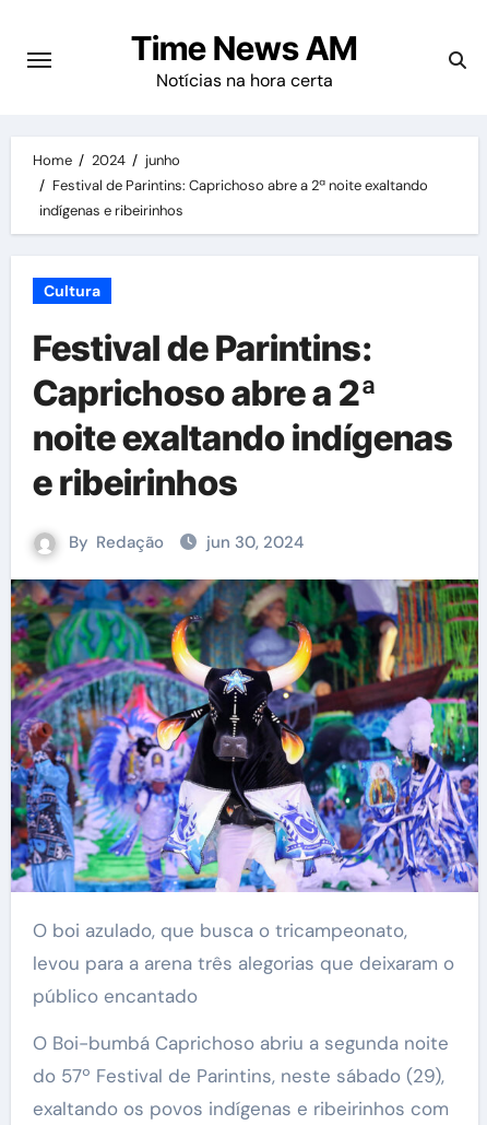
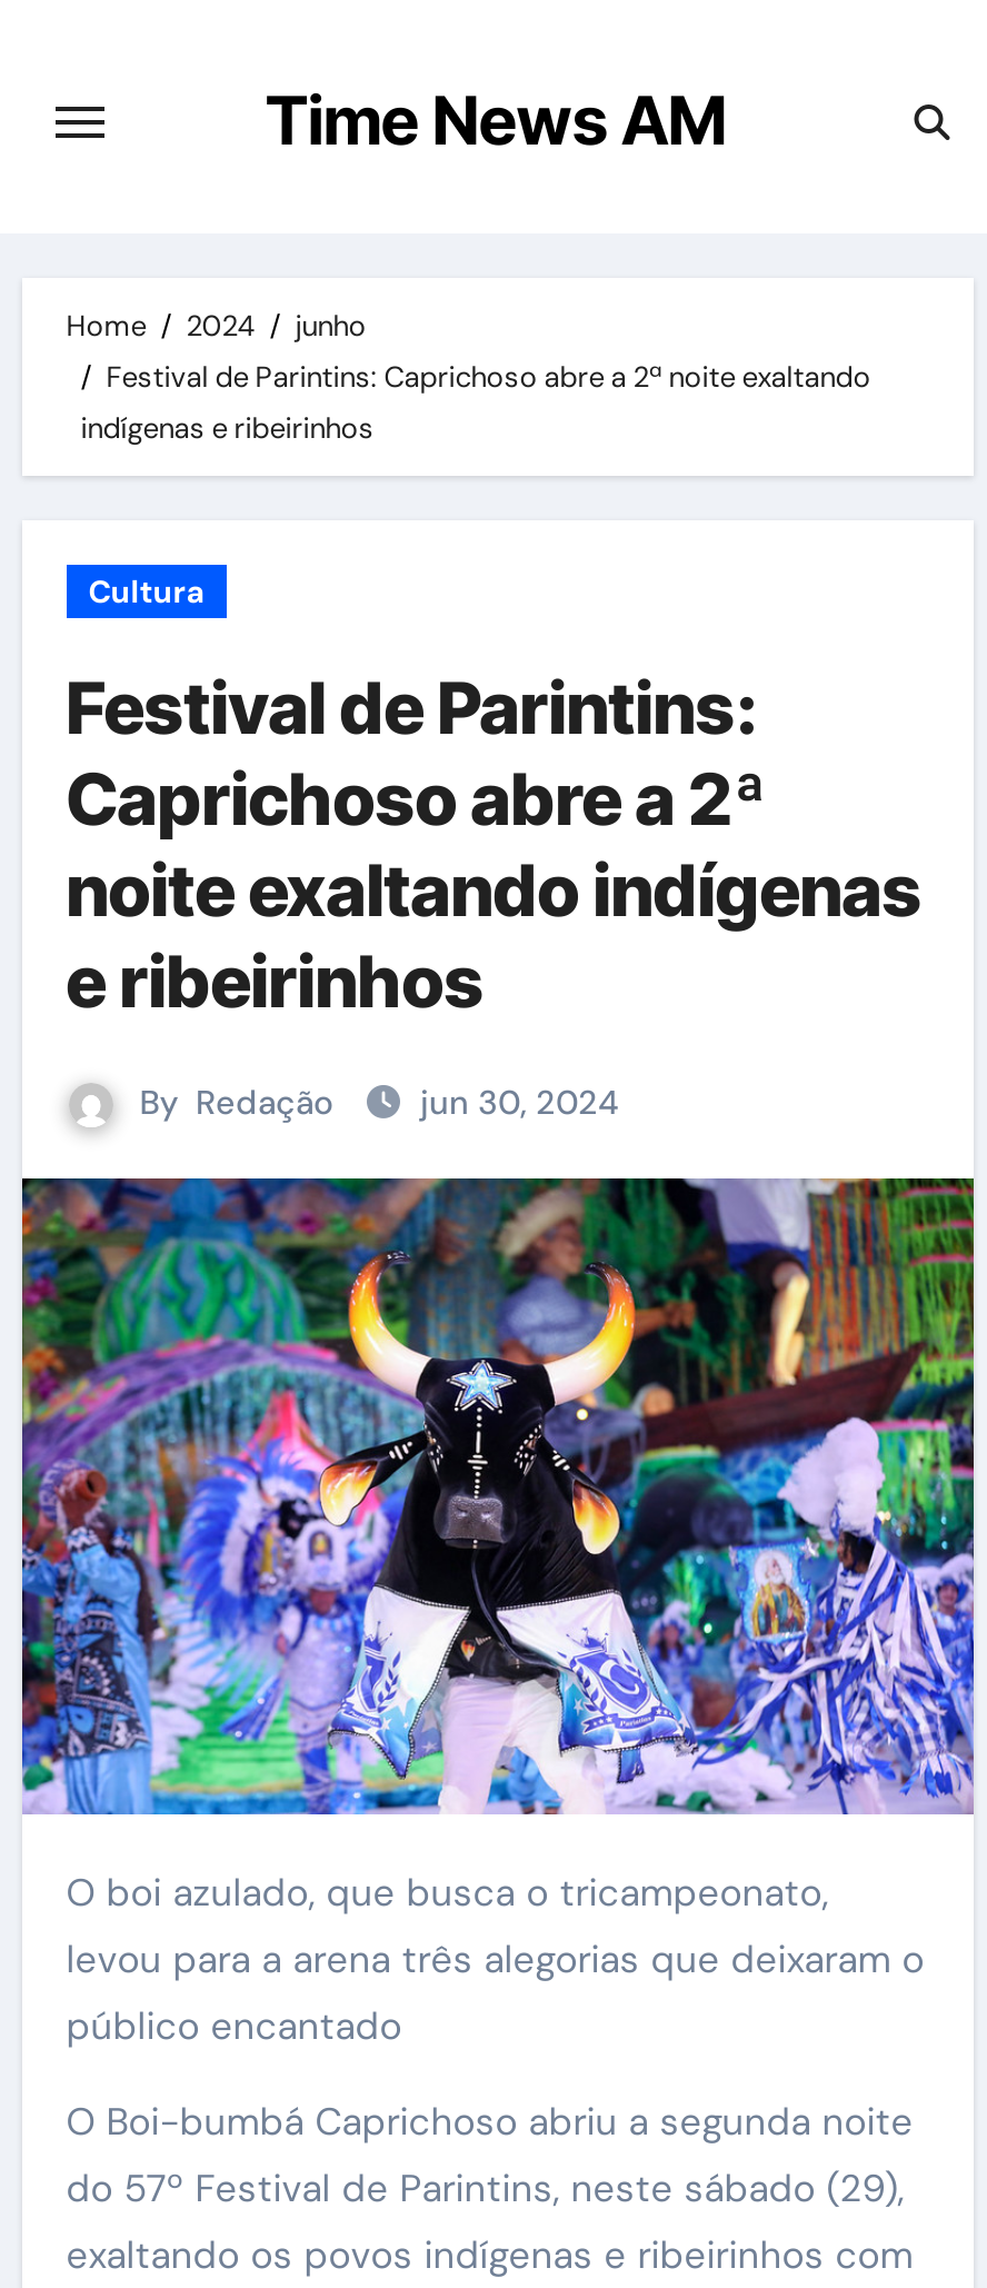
[156,69,332,92] Notícias na hora certa -> none

